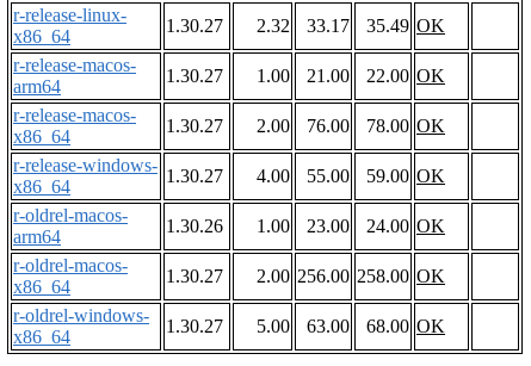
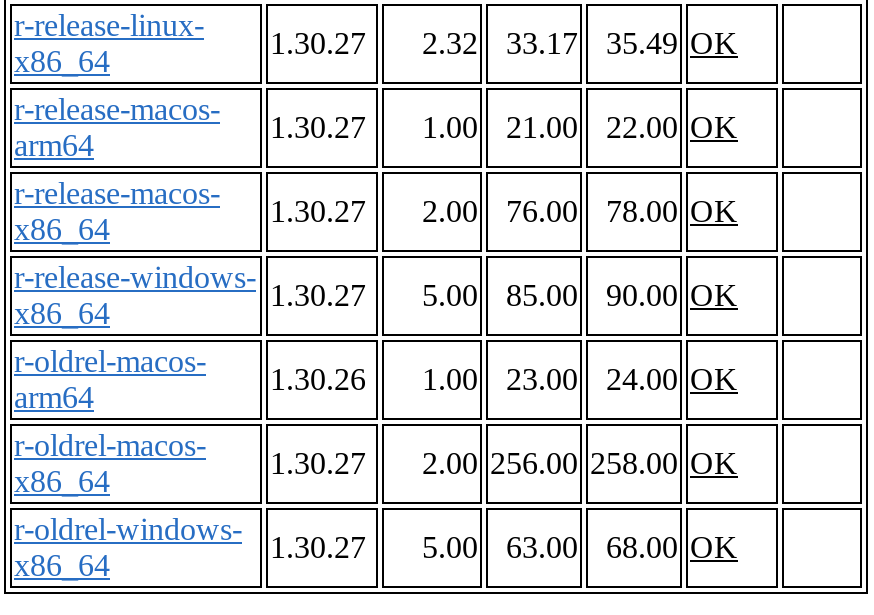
[257,166,290,186] 4.00 -> [422,279,478,313] 5.00
[307,166,350,186] 55.00 -> [506,279,578,313] 85.00
[366,166,445,186] 59.00 OK -> [606,279,738,313] 90.00 OK

